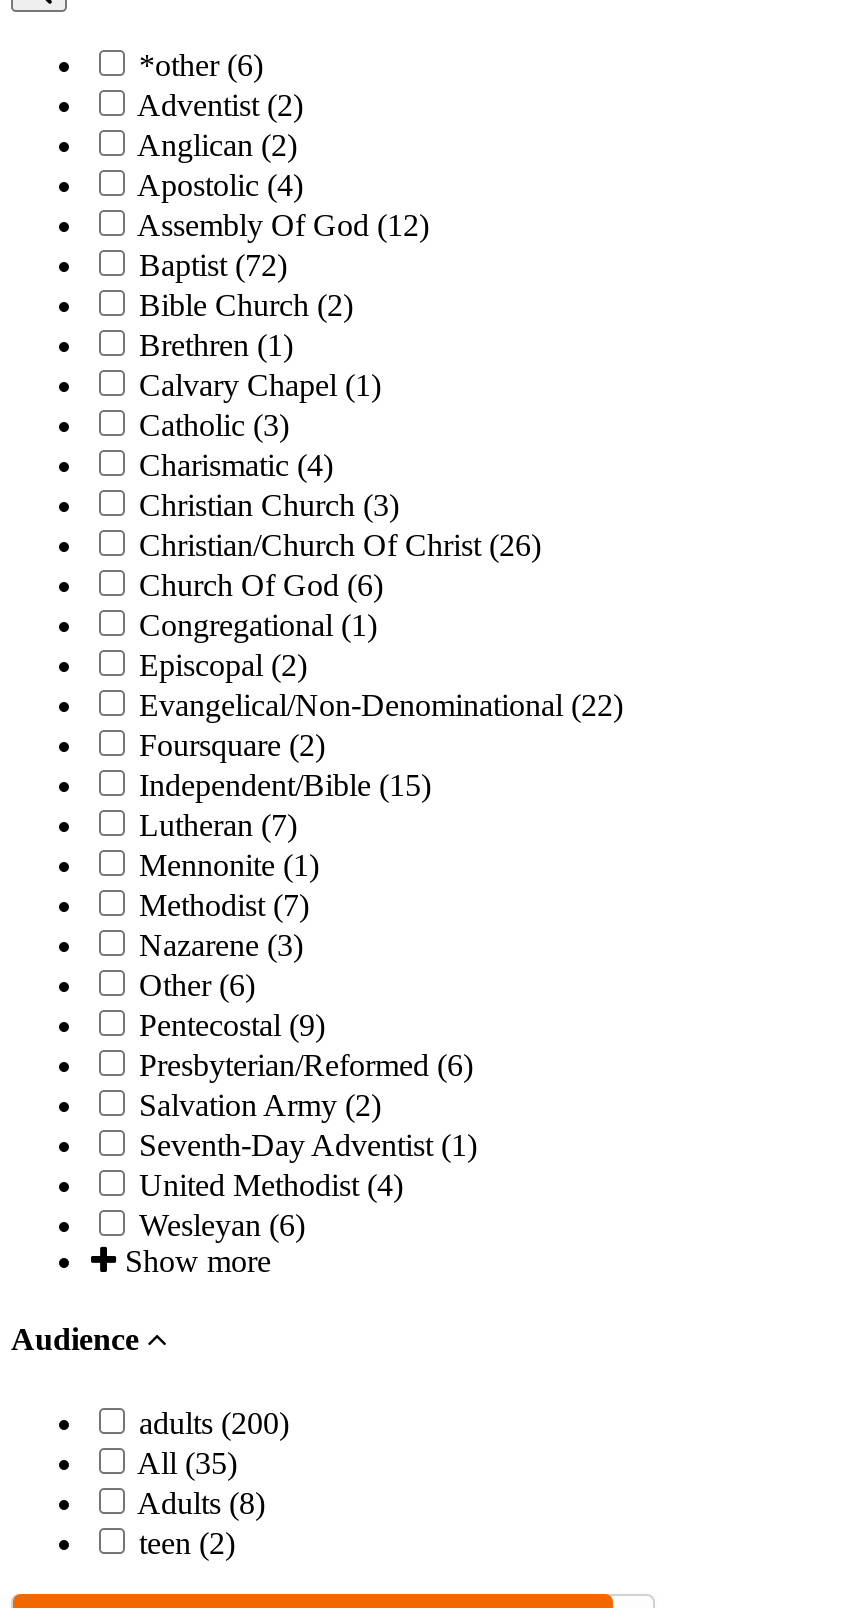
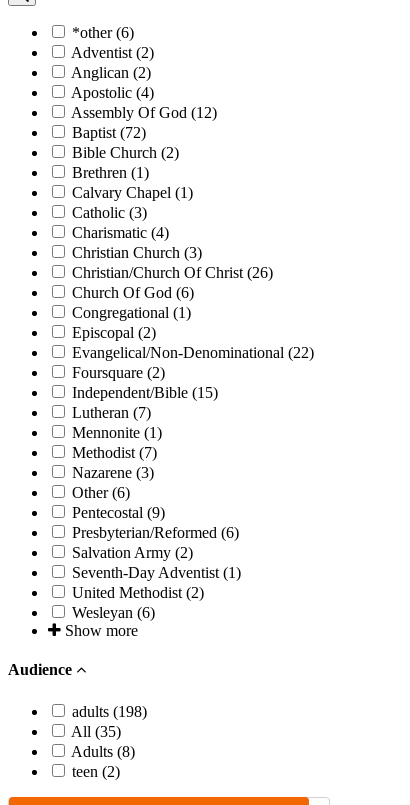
[131,1168,403,1202] United Methodist (4) -> [68,584,204,601] United Methodist (2)
[131,1405,289,1439] adults (200) -> [68,702,147,719] adults (198)

